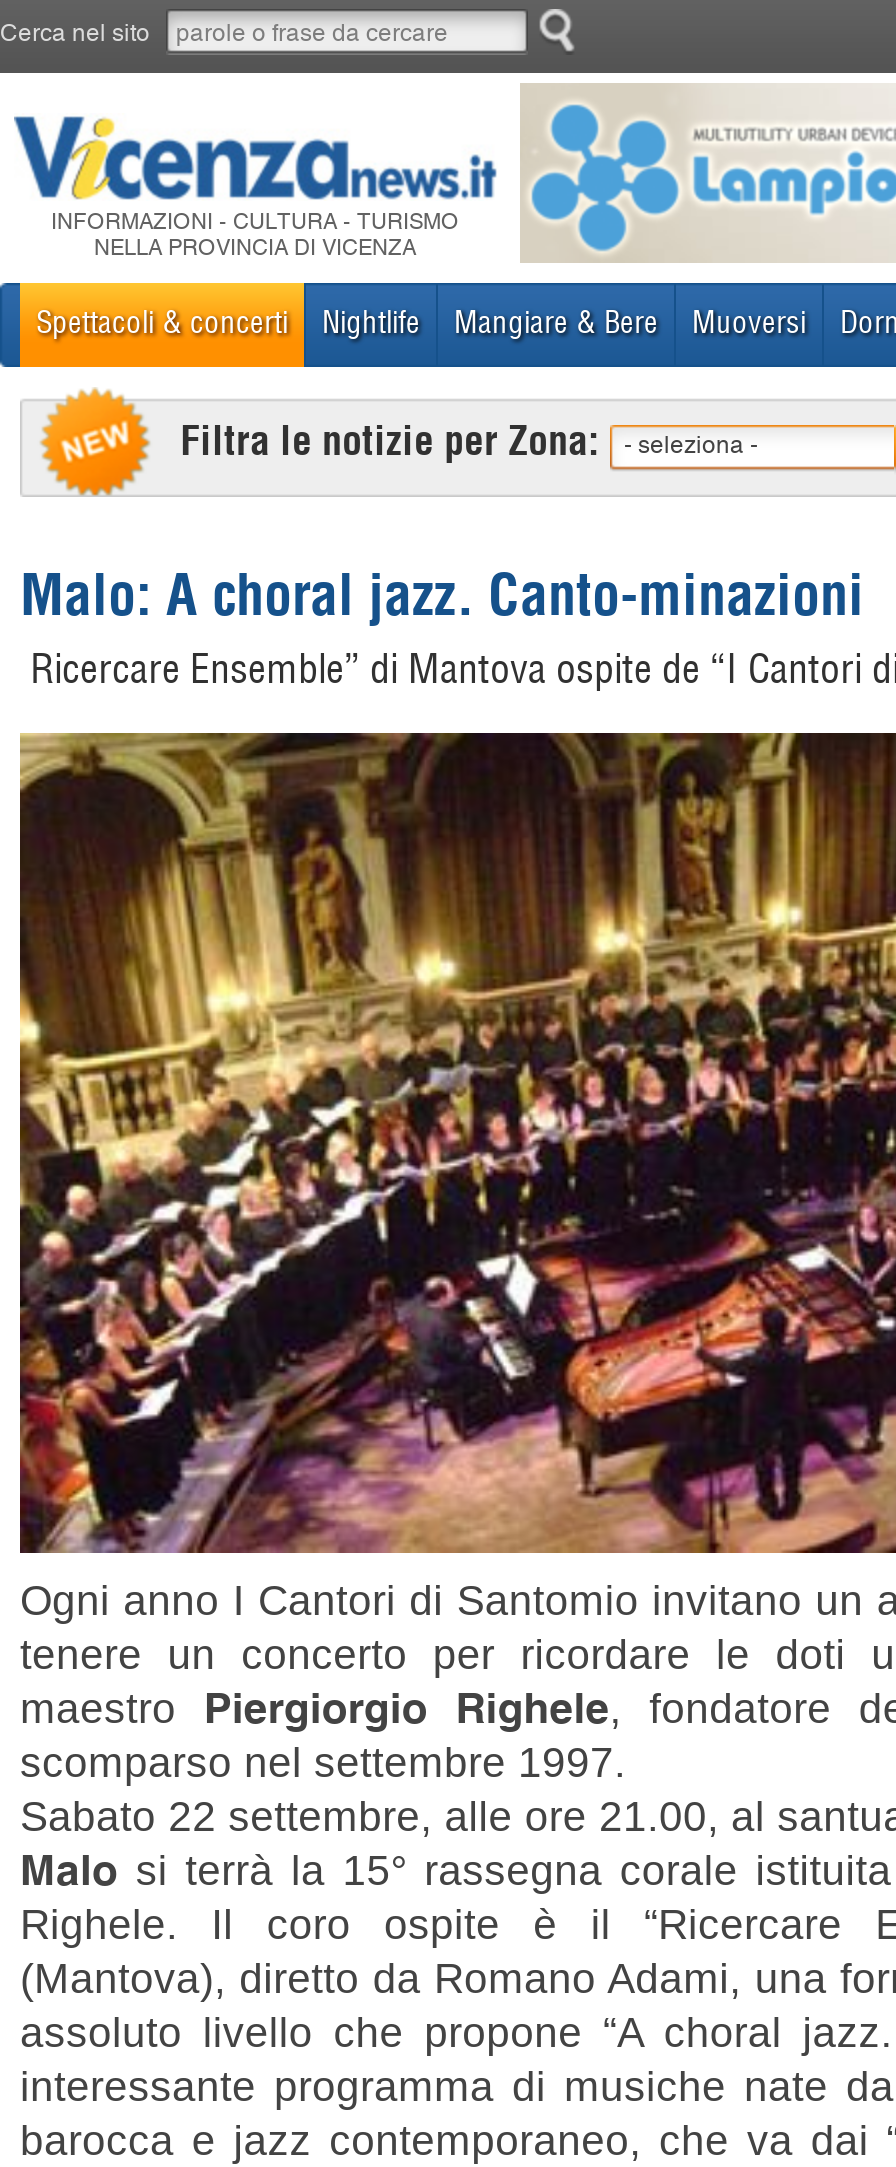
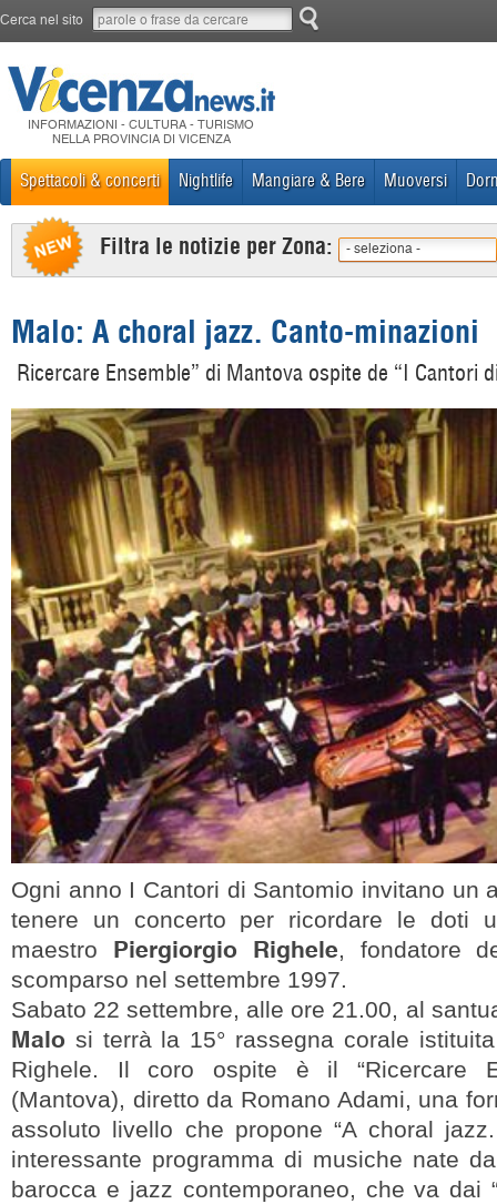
[520,83,890,263] [image] -> none

